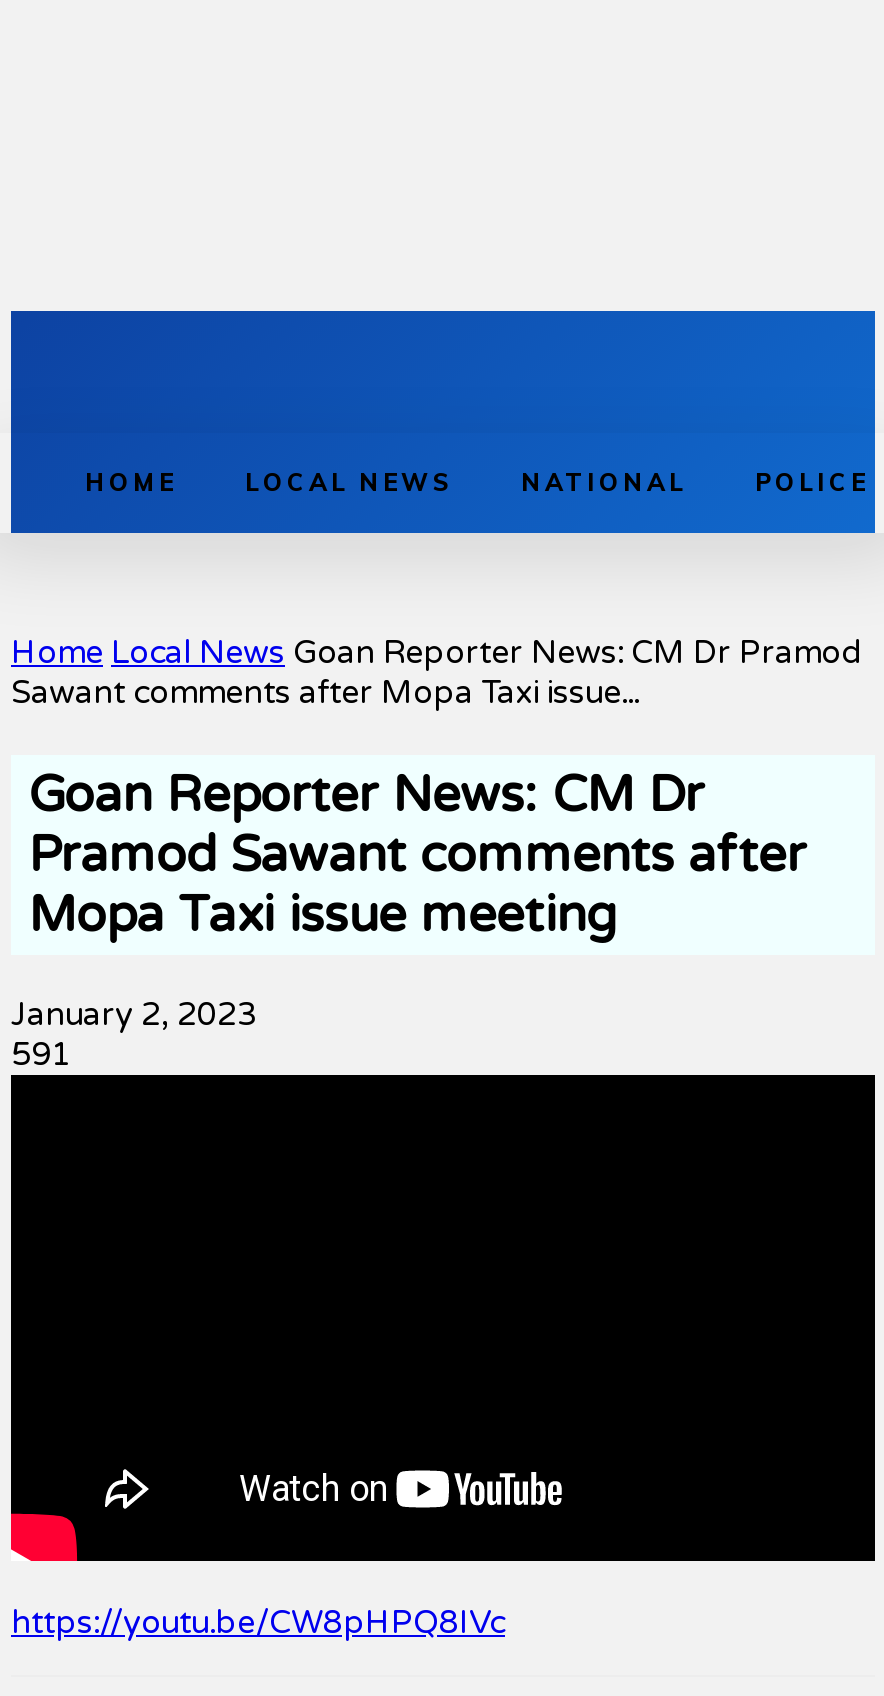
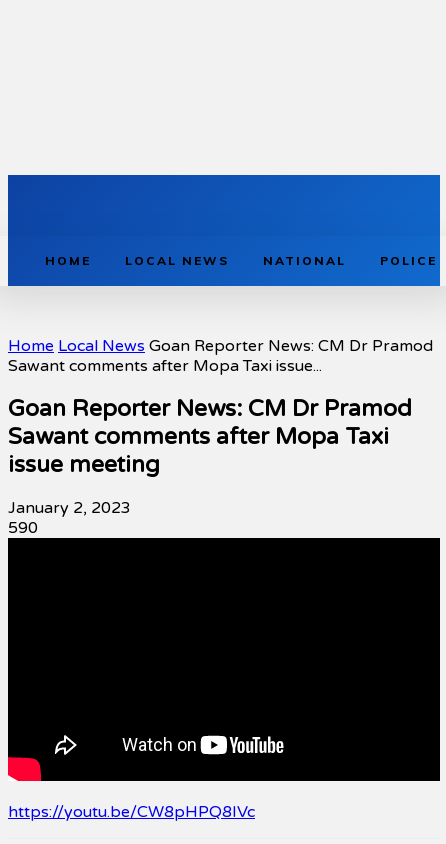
[11,1036,71,1076] 591 -> [8,518,38,538] 590

